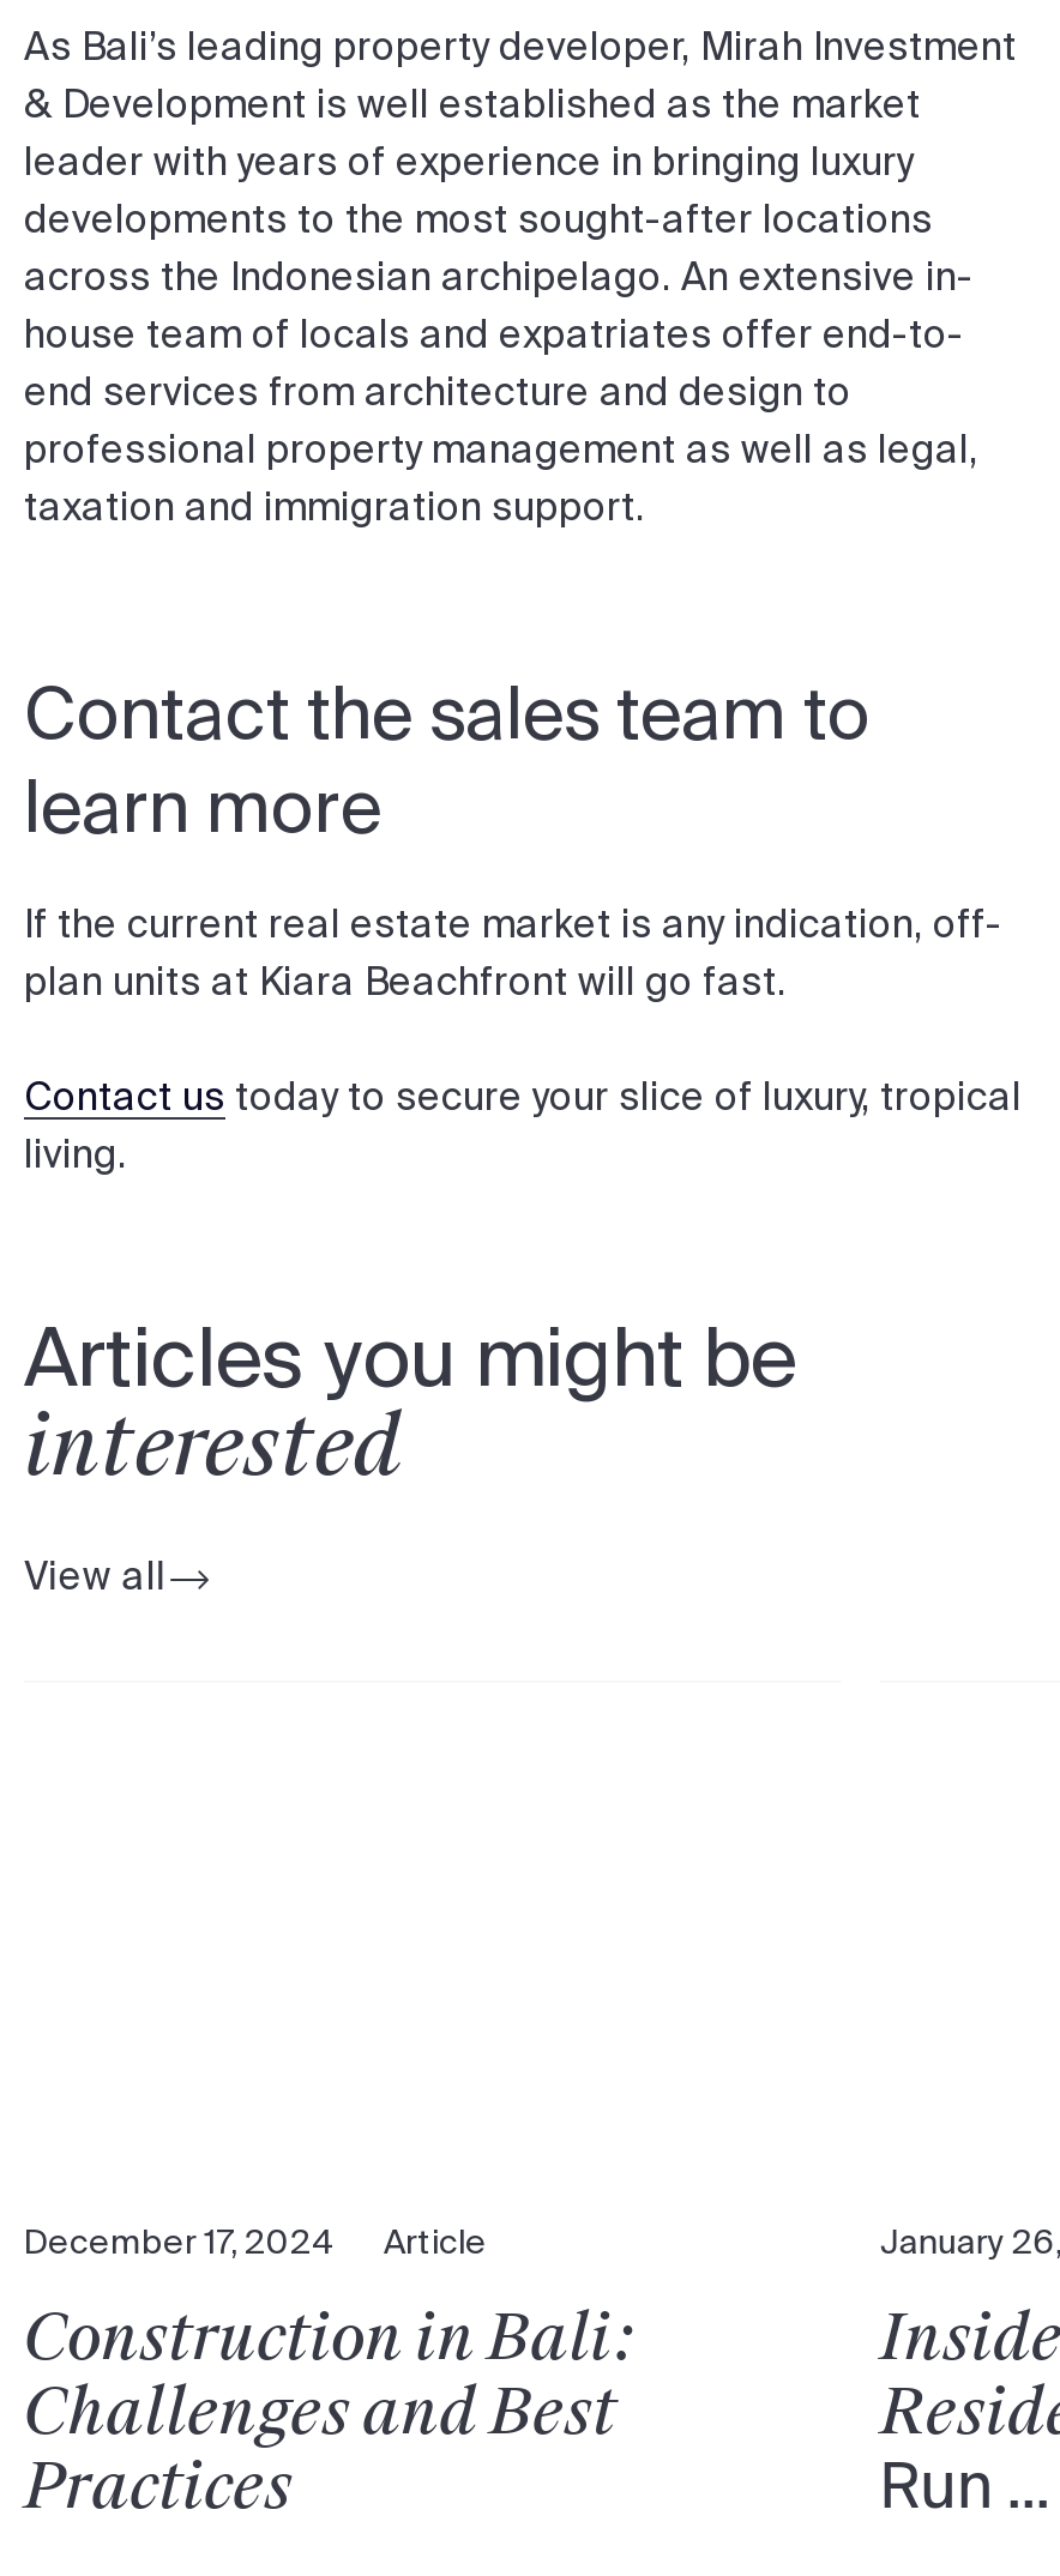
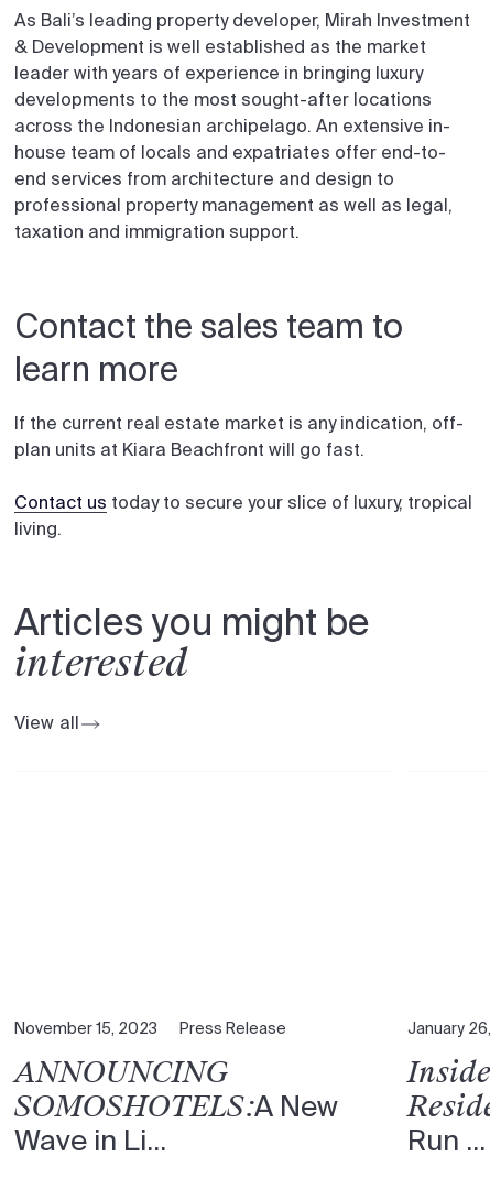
[24,2228,487,2261] December 17, 2024 | Article -> [14,1022,286,1037] November 15, 2023 | Press Release
[24,2312,633,2523] Construction in Bali: | Challenges and Best | Practices -> [14,1060,338,1157] ANNOUNCING | SOMOSHOTELS:A New | Wave in Li...

